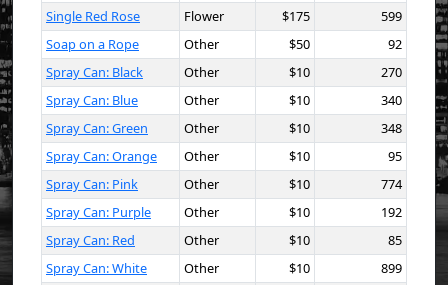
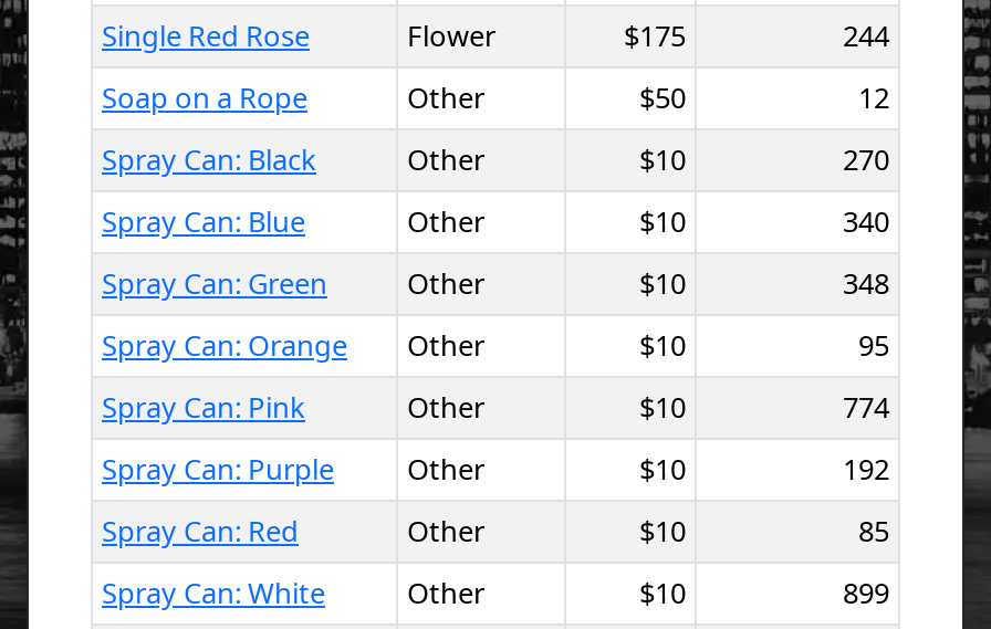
[381,7,402,25] 599 -> [843,16,889,56] 244
[388,35,402,53] 92 -> [858,78,889,118] 12

